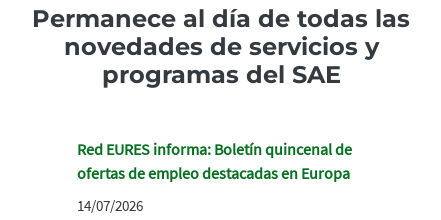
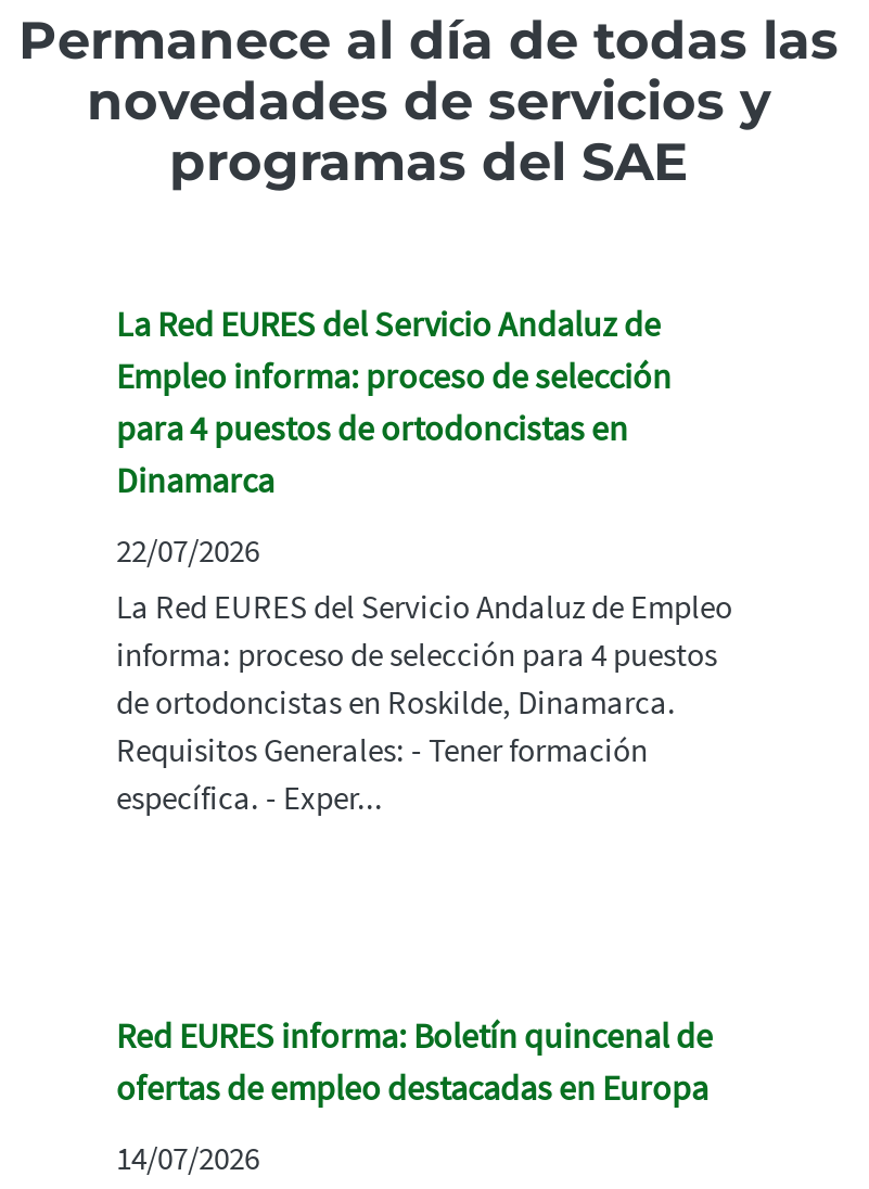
none -> [116,302,732,818] La Red EURES del Servicio Andaluz de | Empleo informa: proceso de selección | para 4 puestos de ortodoncistas en | Dinamarca | 22/07/2026 | La Red EURES del Servicio Andaluz de Empleo | informa: proceso de selección para 4 puestos | de ortodoncistas en Roskilde, Dinamarca. | Requisitos Generales: - Tener formación | específica. - Exper...

